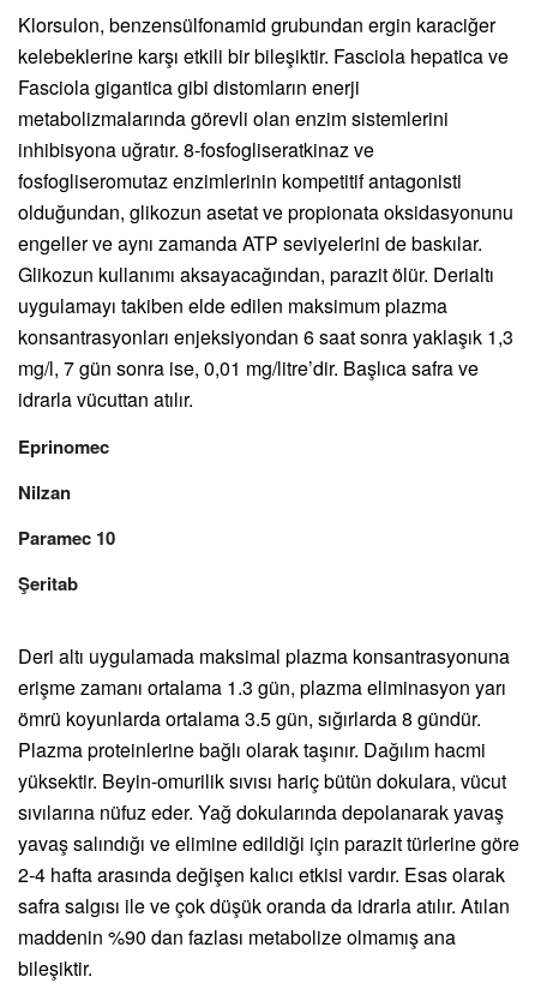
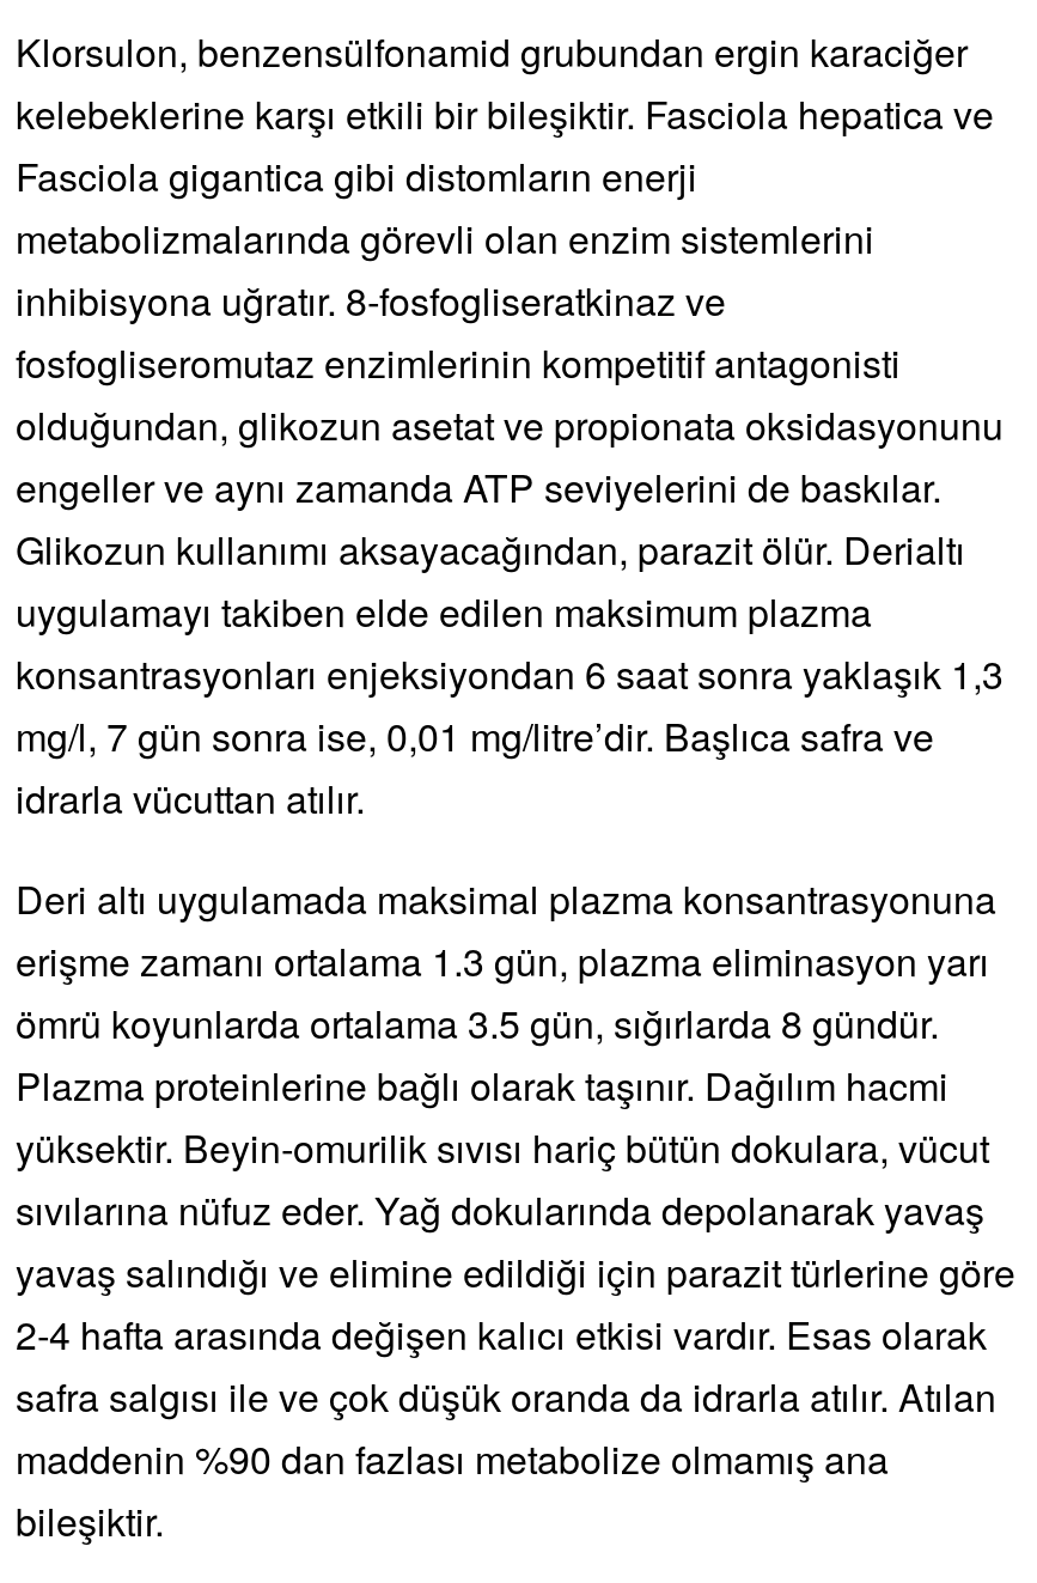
[18,433,115,597] Eprinomec | Nilzan | Paramec 10 | Şeritab -> none

